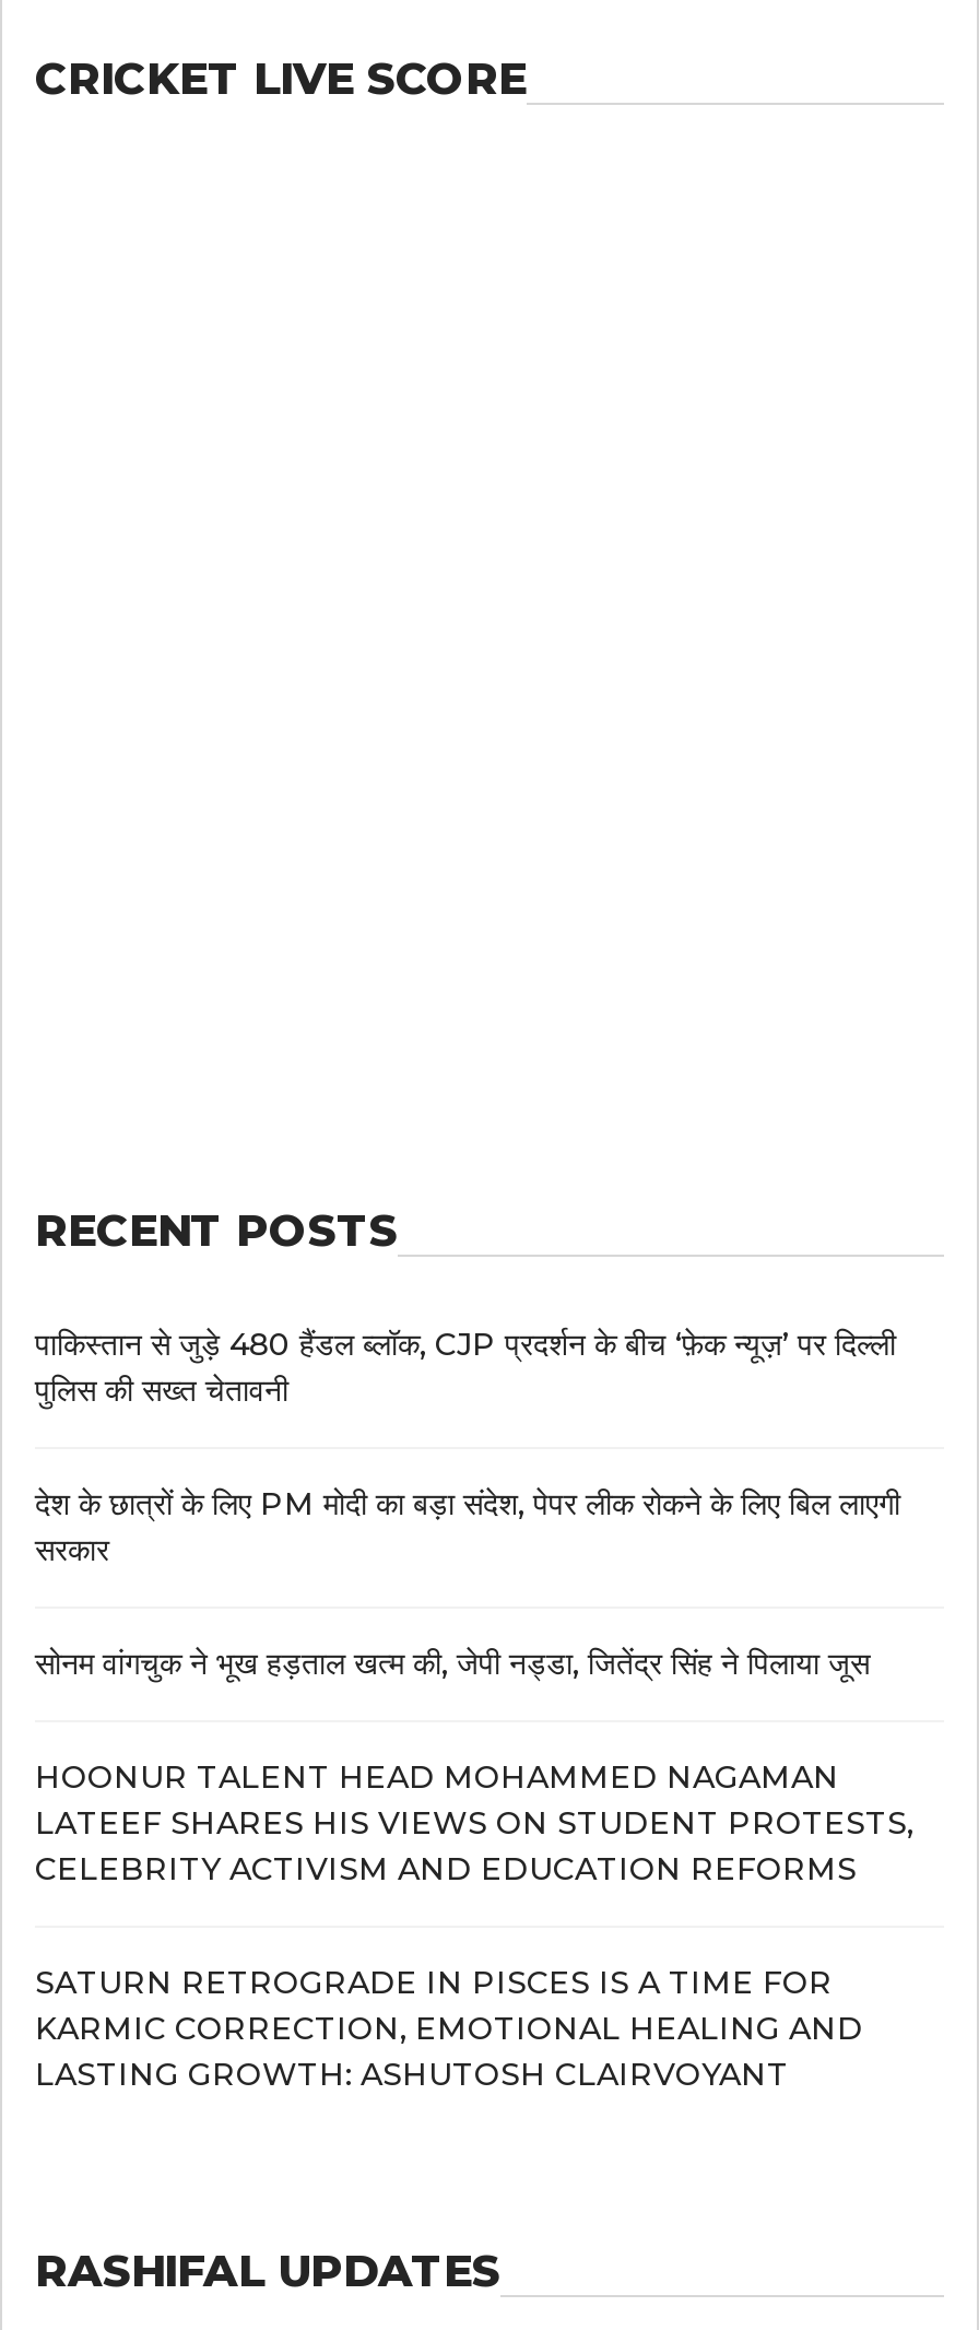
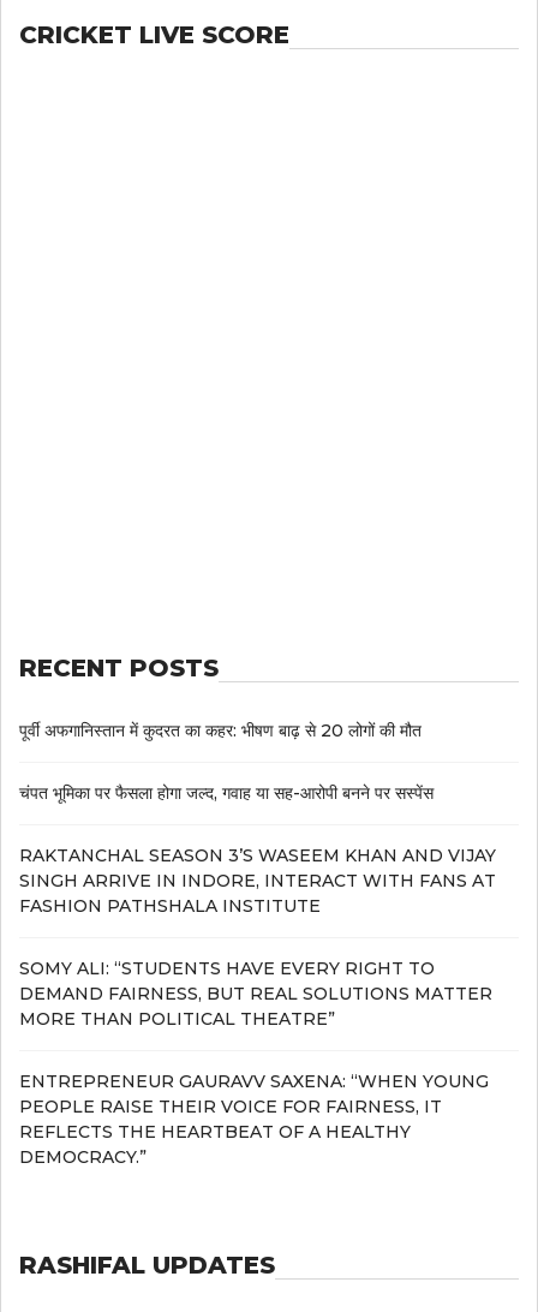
[35,1326,896,1411] पाकिस्तान से जुड़े 480 हैंडल ब्लॉक, CJP प्रदर्शन के बीच ‘फ़ेक न्यूज़’ पर दिल्ली | पुलिस की सख्त चेतावनी -> [19,720,422,741] पूर्वी अफगानिस्तान में कुदरत का कहर: भीषण बाढ़ से 20 लोगों की मौत
[35,1485,900,1570] देश के छात्रों के लिए PM मोदी का बड़ा संदेश, पेपर लीक रोकने के लिए बिल लाएगी | सरकार -> [19,782,434,804] चंपत भूमिका पर फैसला होगा जल्द, गवाह या सह-आरोपी बनने पर सस्पेंस
[35,1645,870,1684] सोनम वांगचुक ने भूख हड़ताल खत्म की, जेपी नड्डा, जितेंद्र सिंह ने पिलाया जूस -> [19,845,496,917] RAKTANCHAL SEASON 3’S WASEEM KHAN AND VIJAY | SINGH ARRIVE IN INDORE, INTERACT WITH FANS AT | FASHION PATHSHALA INSTITUTE
[35,1758,913,1890] HOONUR TALENT HEAD MOHAMMED NAGAMAN | LATEEF SHARES HIS VIEWS ON STUDENT PROTESTS, | CELEBRITY ACTIVISM AND EDUCATION REFORMS -> [19,958,492,1030] SOMY ALI: “STUDENTS HAVE EVERY RIGHT TO | DEMAND FAIRNESS, BUT REAL SOLUTIONS MATTER | MORE THAN POLITICAL THEATRE”
[35,1964,863,2095] SATURN RETROGRADE IN PISCES IS A TIME FOR | KARMIC CORRECTION, EMOTIONAL HEALING AND | LASTING GROWTH: ASHUTOSH CLAIRVOYANT -> [19,1071,489,1168] ENTREPRENEUR GAURAVV SAXENA: “WHEN YOUNG | PEOPLE RAISE THEIR VOICE FOR FAIRNESS, IT | REFLECTS THE HEARTBEAT OF A HEALTHY | DEMOCRACY.”

